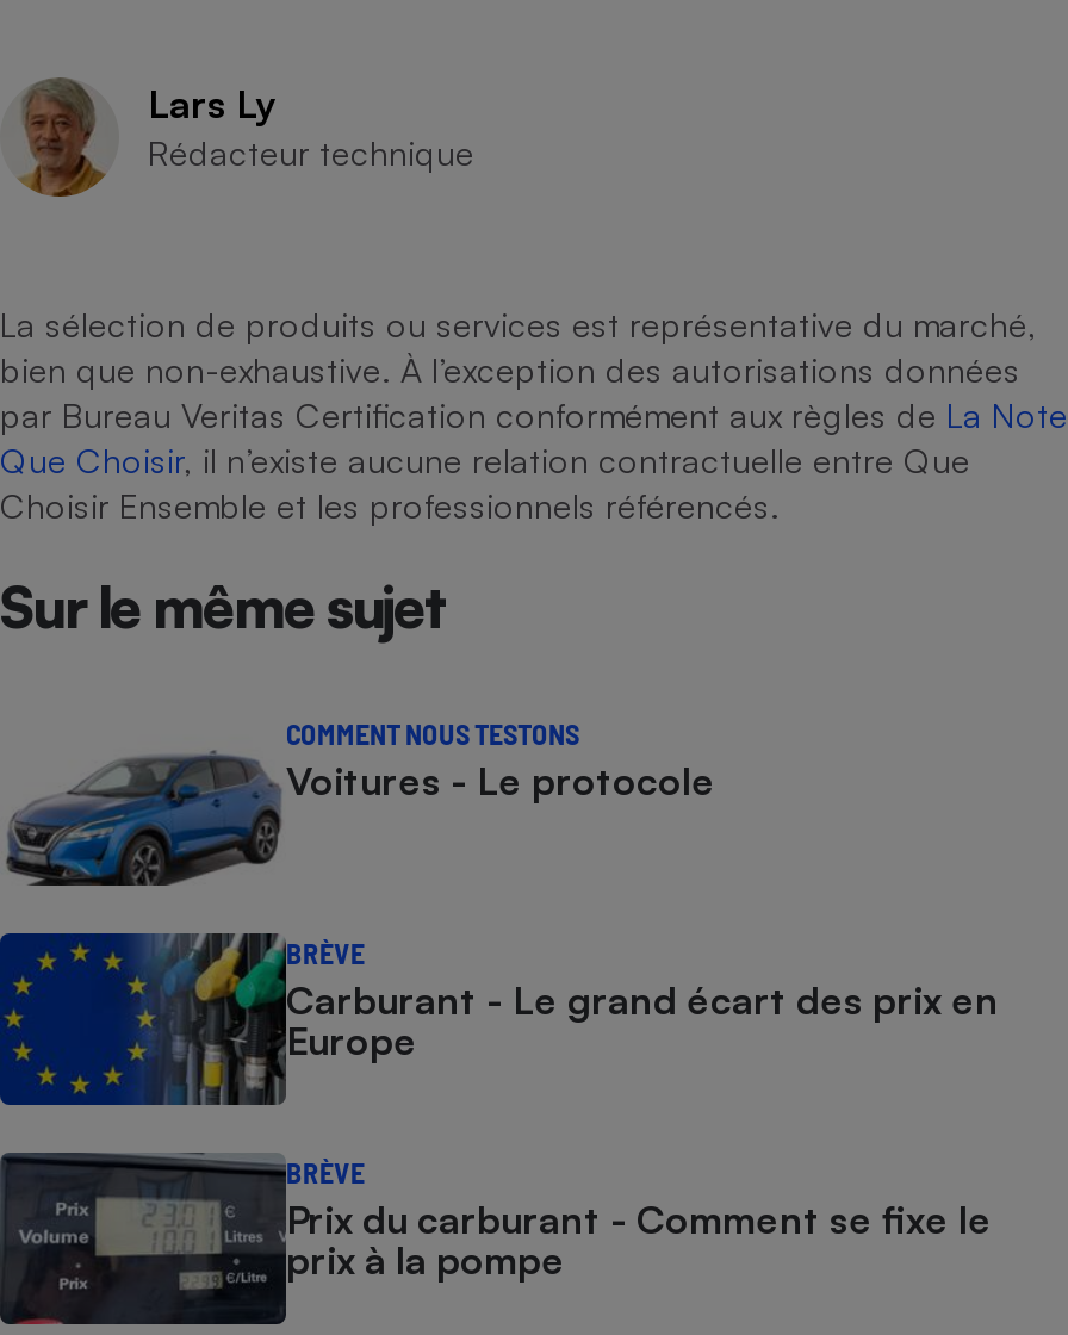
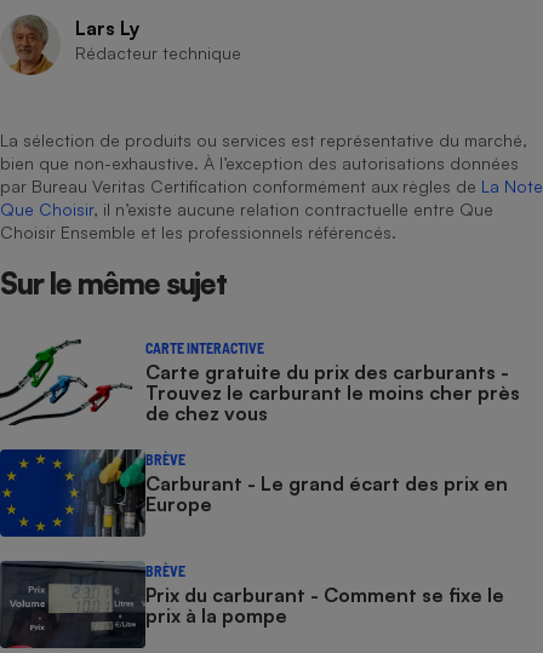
[7,716,715,888] [image] | COMMENT NOUS TESTONS | Voitures - Le protocole -> [4,338,520,426] [image] | CARTE INTERACTIVE | Carte gratuite du prix des carburants - | Trouvez le carburant le moins cher près | de chez vous

